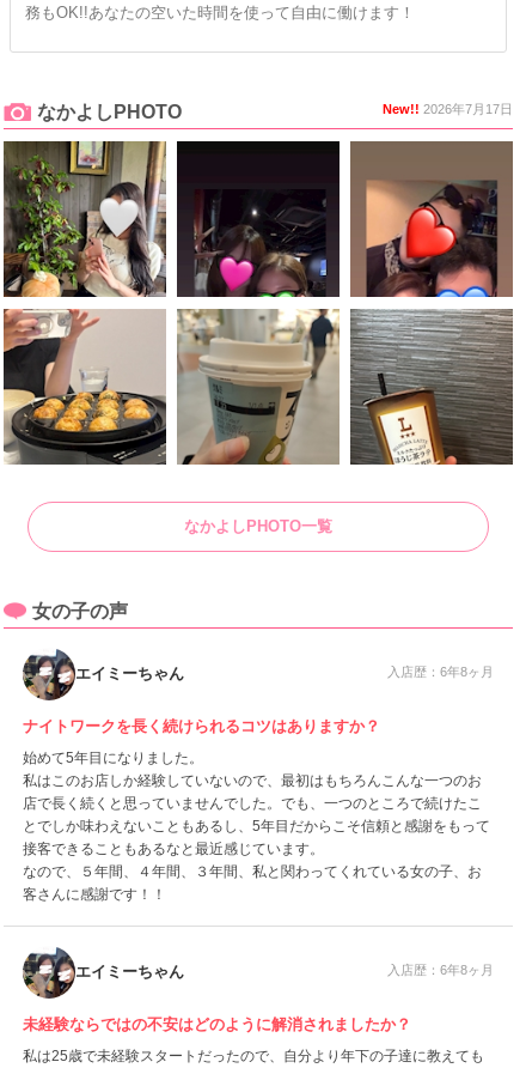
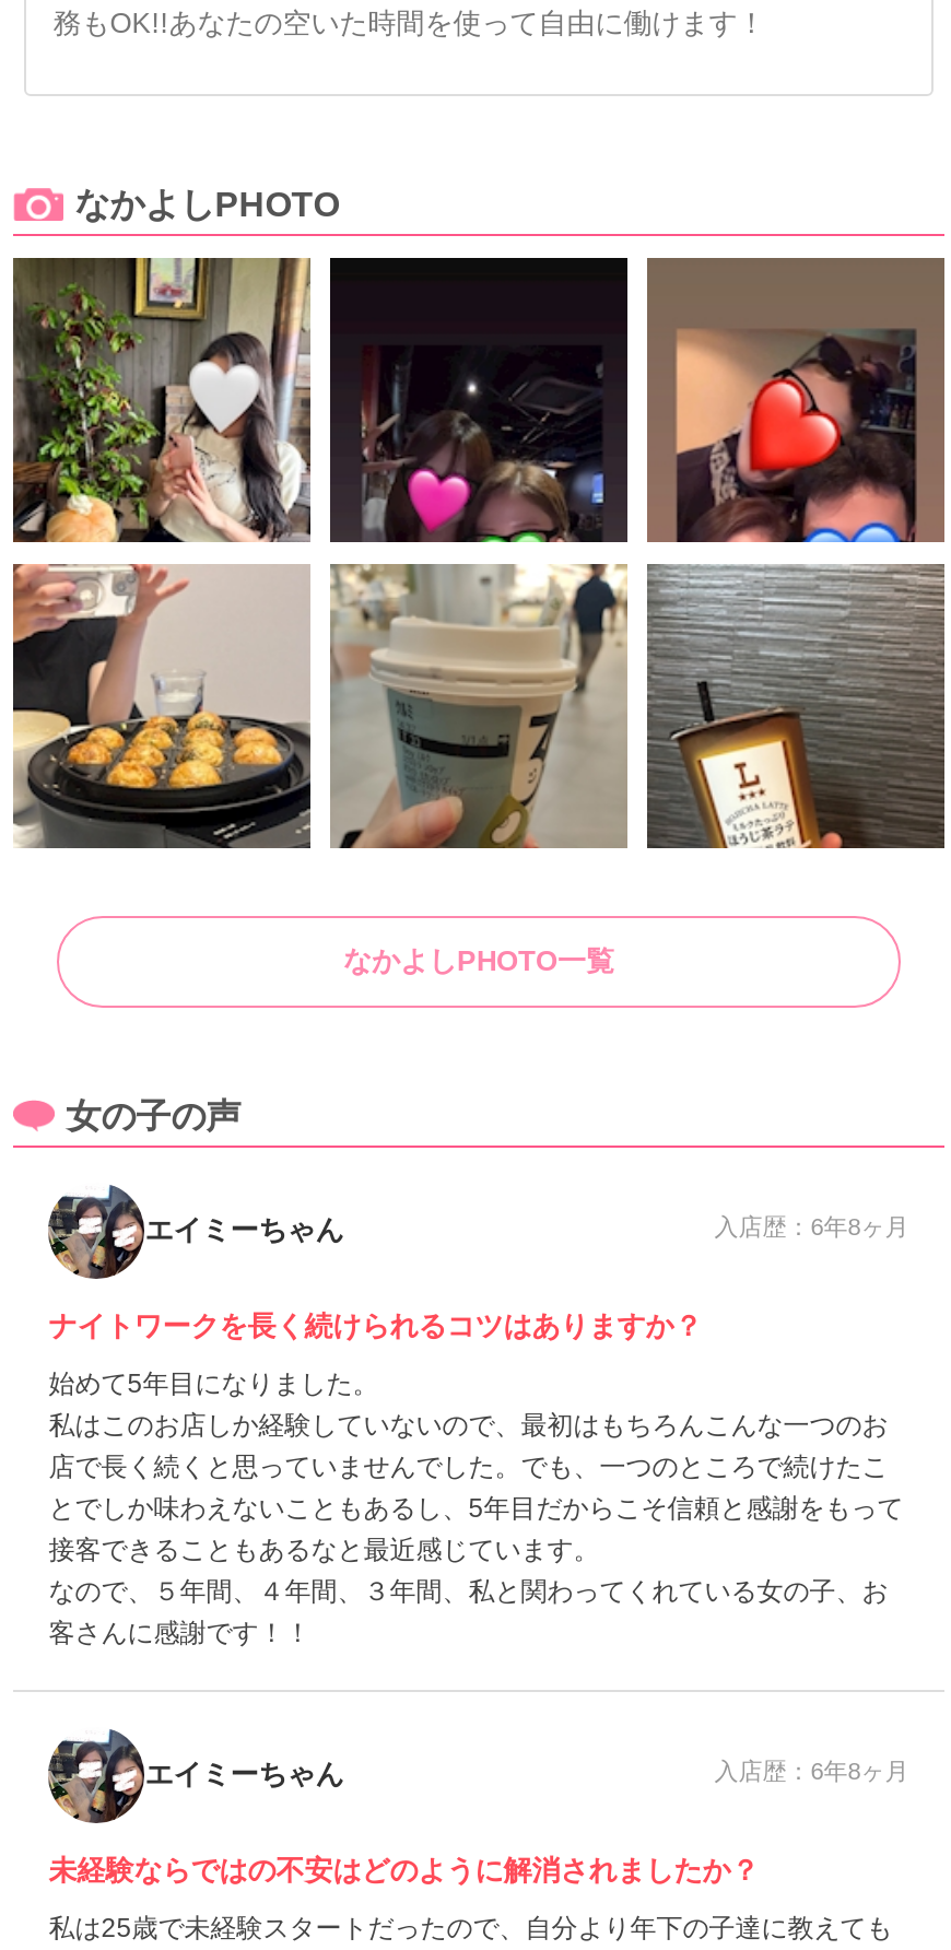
[382,101,513,116] New!! 2026年7月17日 -> none

